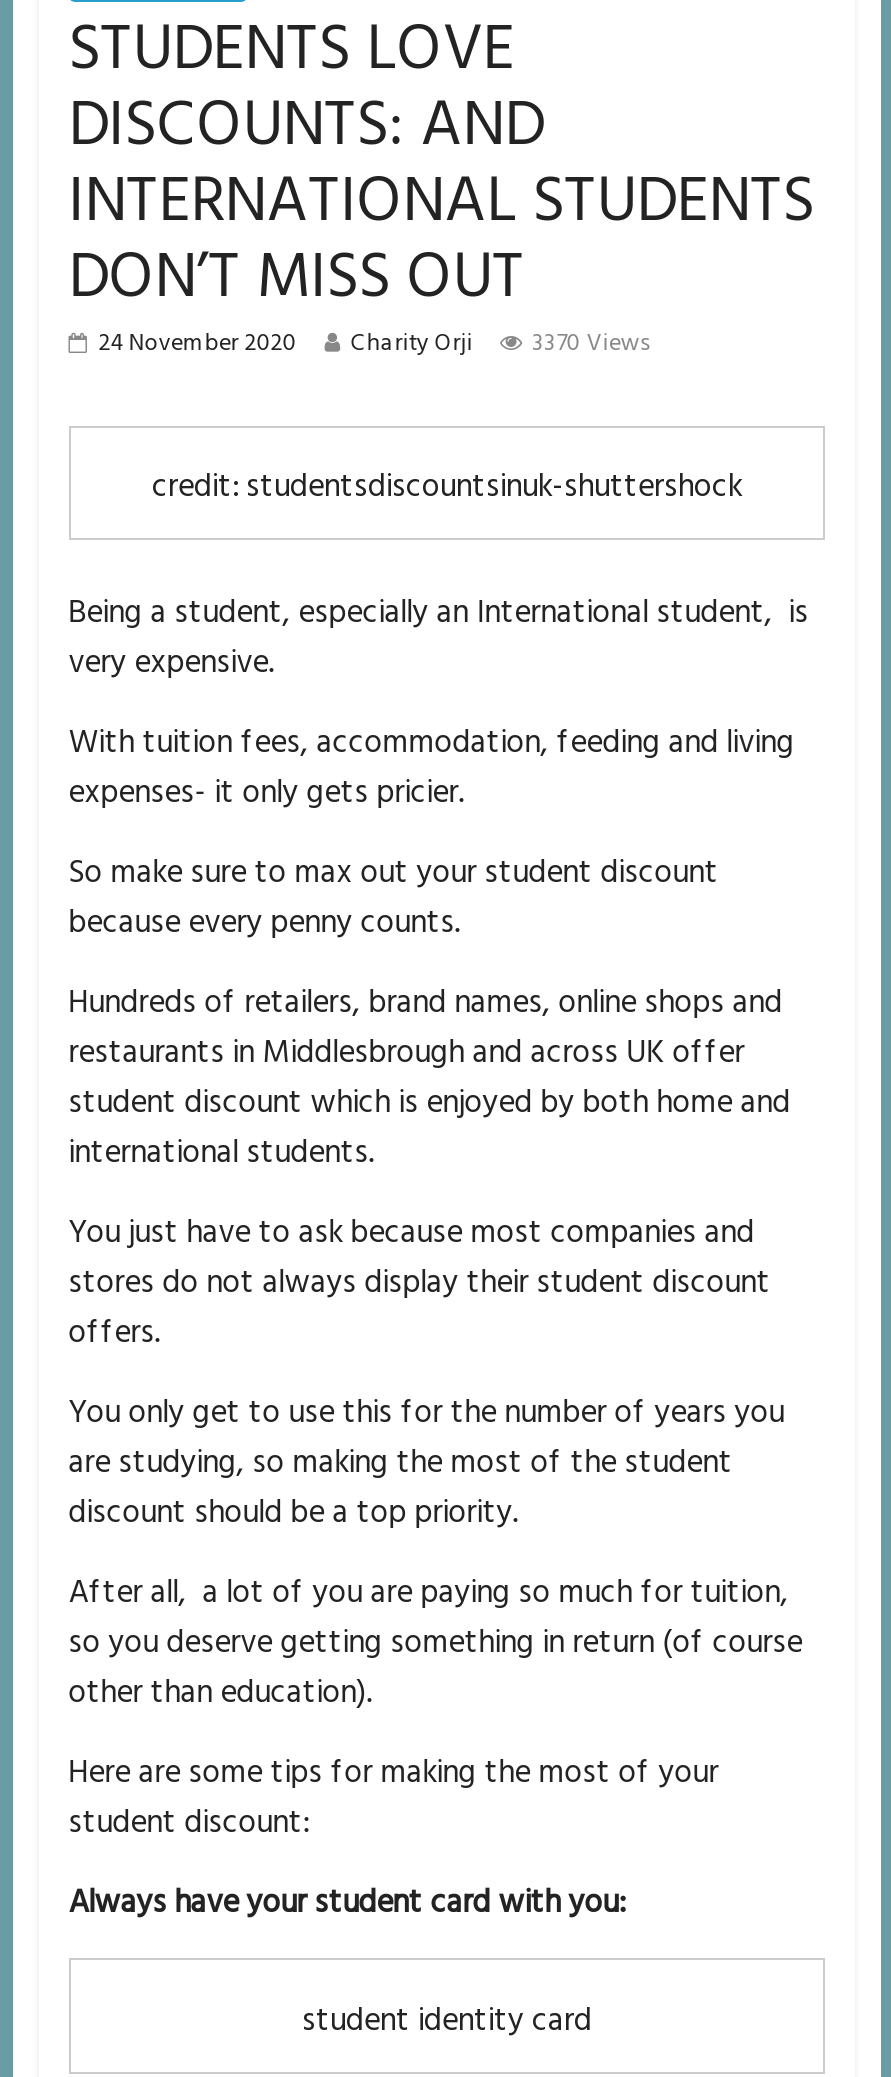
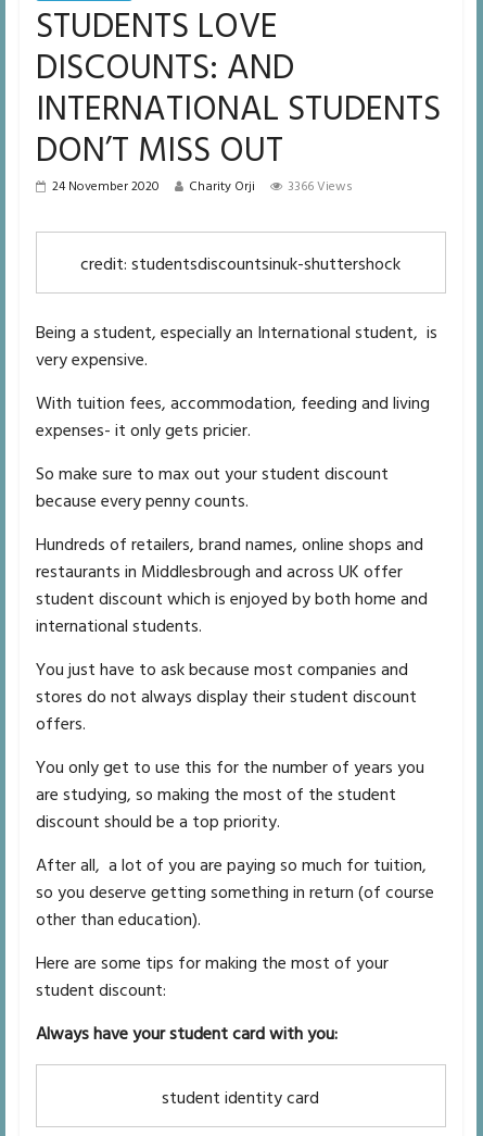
[99,326,653,360] 24 November 2020 Charity Orji 3370 Views -> [52,177,353,196] 24 November 2020 Charity Orji 3366 Views

